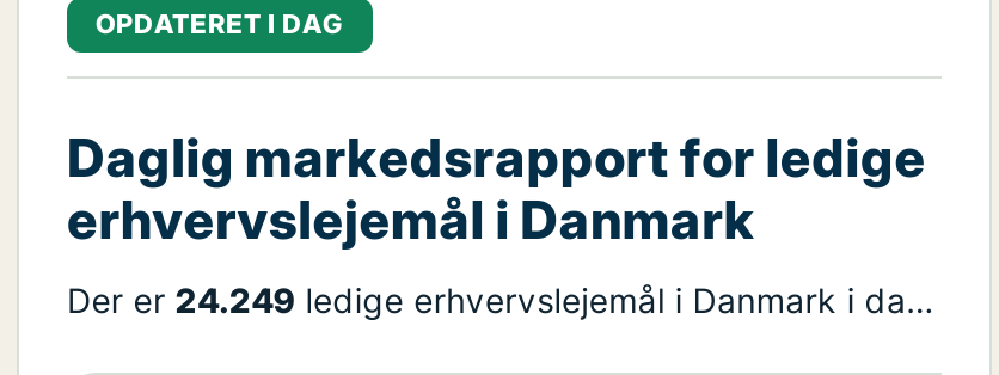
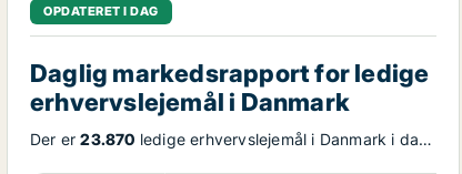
[67,279,938,320] Der er 24.249 ledige erhvervslejemål i Danmark i dag. -> [30,130,434,149] Der er 23.870 ledige erhvervslejemål i Danmark i dag.

